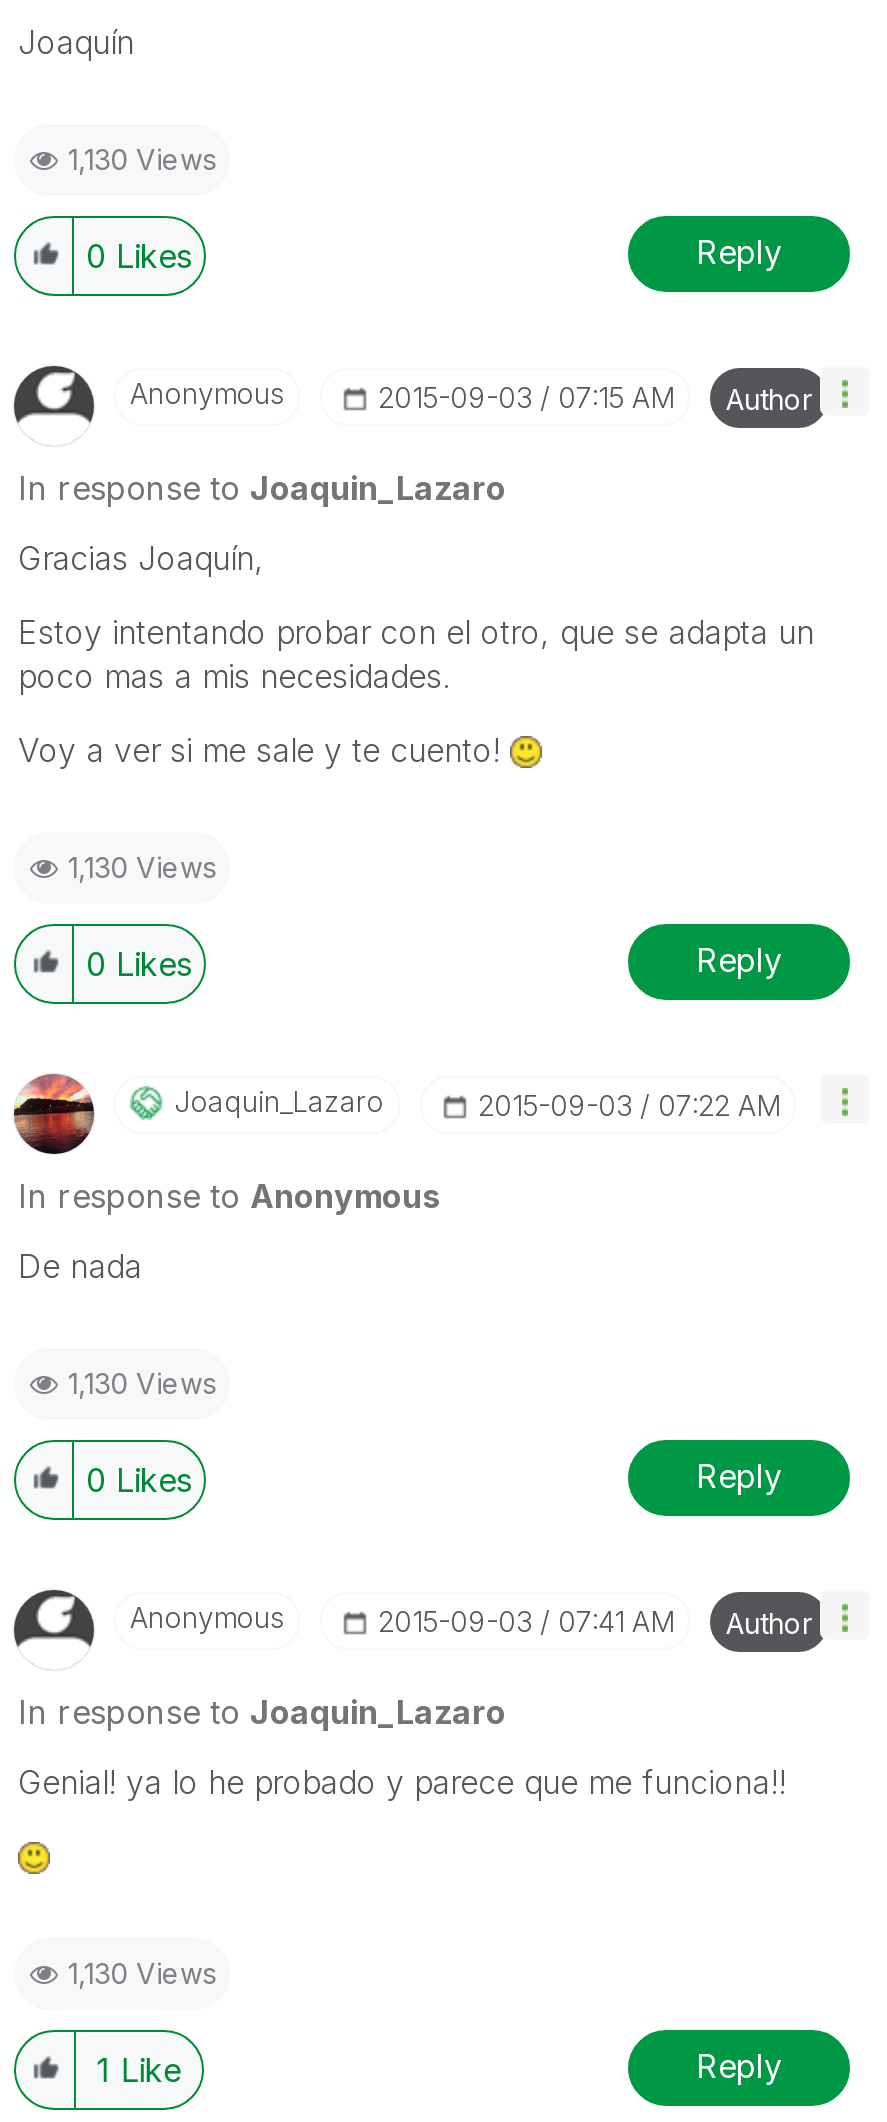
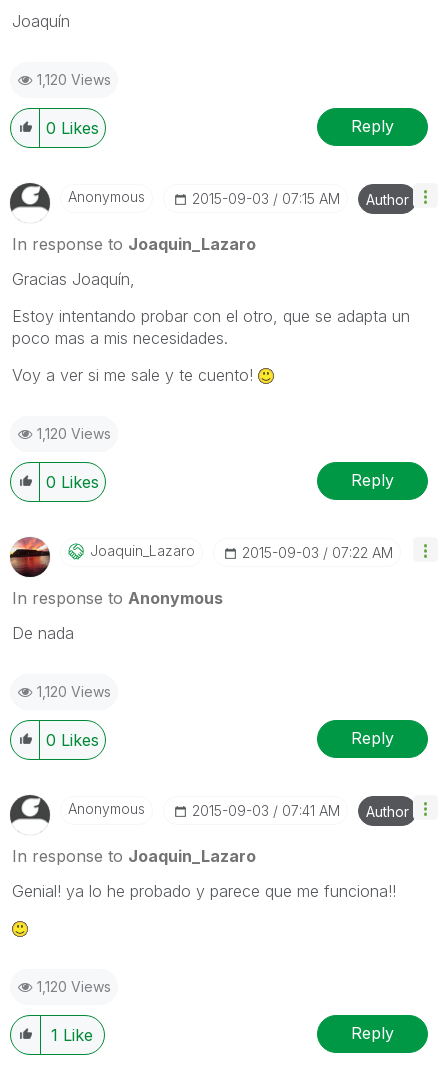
[68,141,216,175] 1,130 Views -> [37,70,111,87] 1,120 Views
[68,849,216,883] 1,130 Views -> [37,424,111,441] 1,120 Views
[68,1365,216,1399] 1,130 Views -> [37,682,111,699] 1,120 Views
[68,1955,216,1989] 1,130 Views -> [37,977,111,994] 1,120 Views

